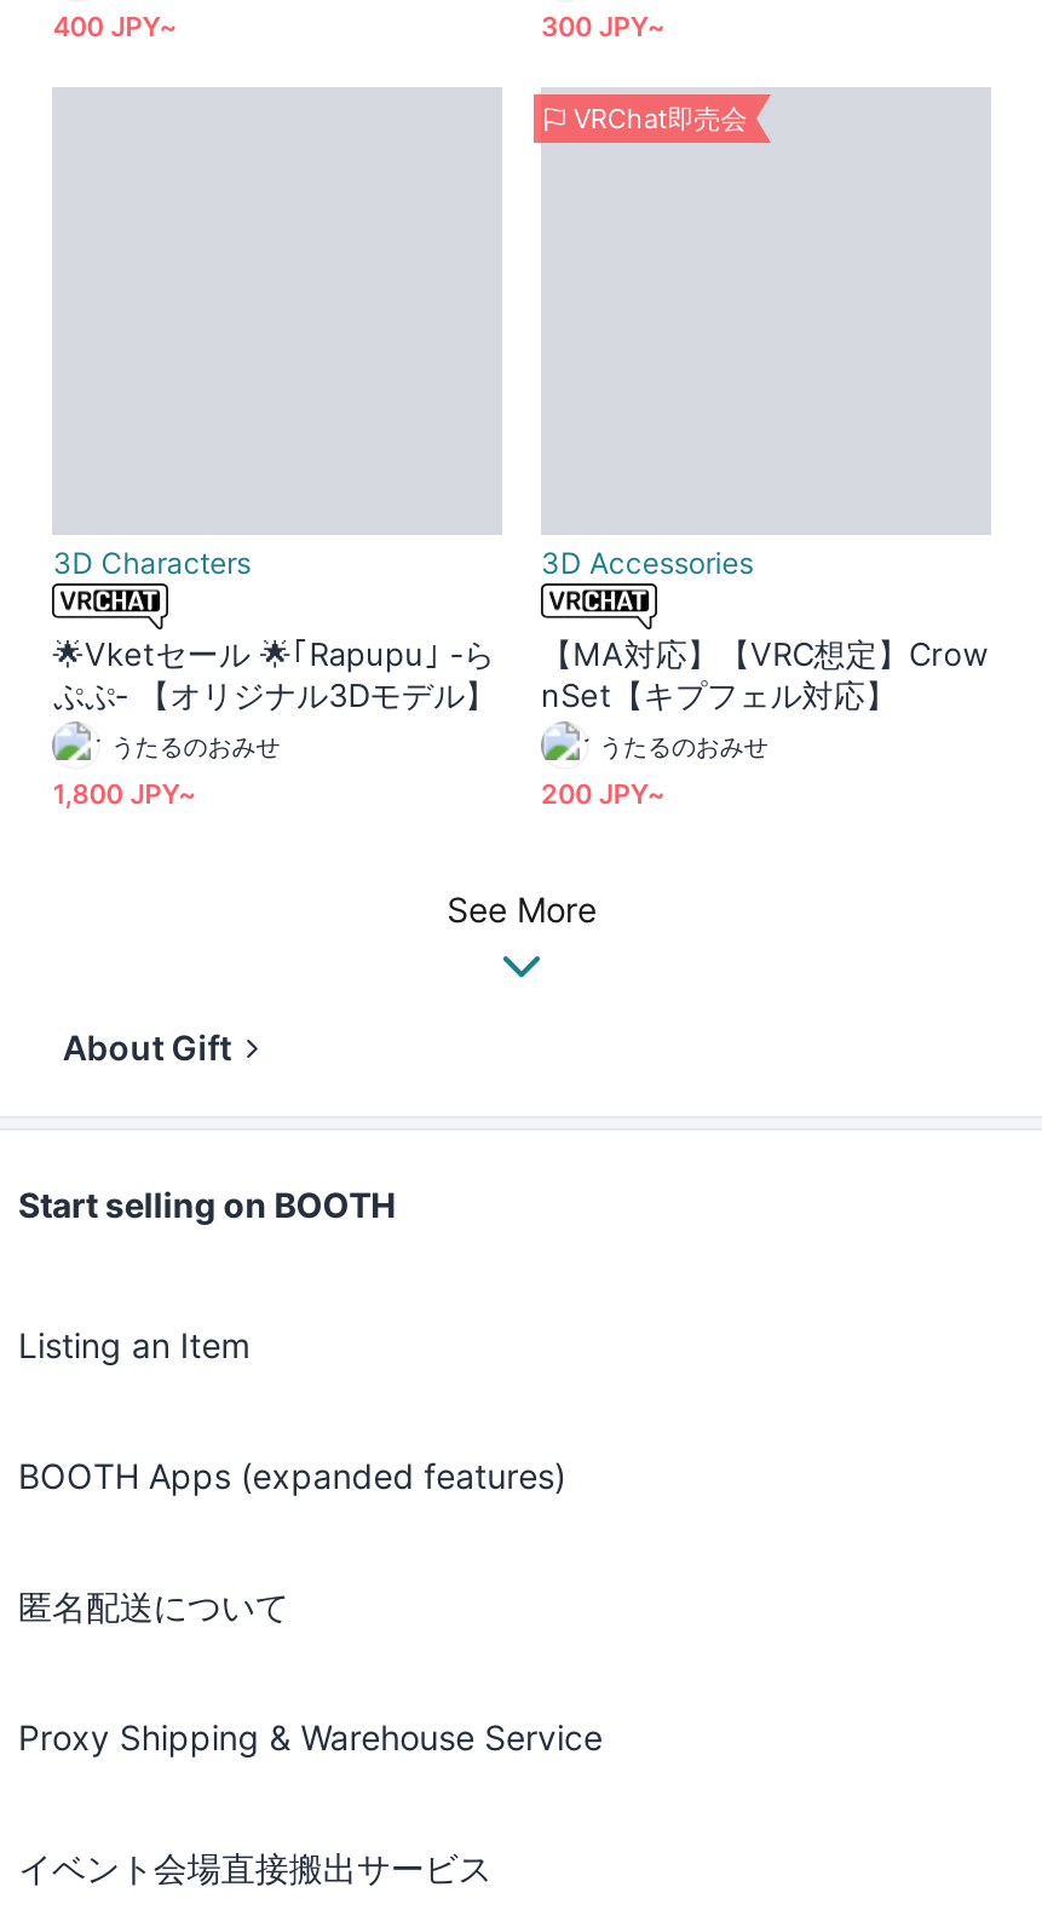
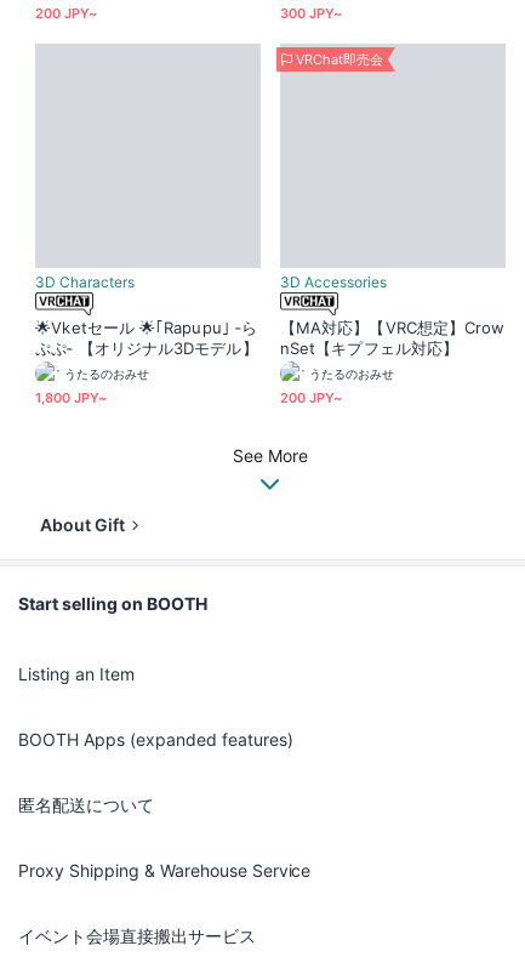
[53,9,176,43] 400 JPY~ -> [36,5,97,22] 200 JPY~

